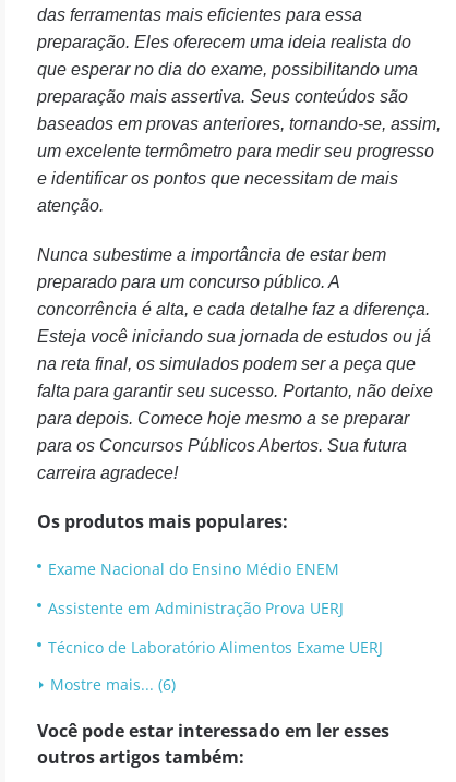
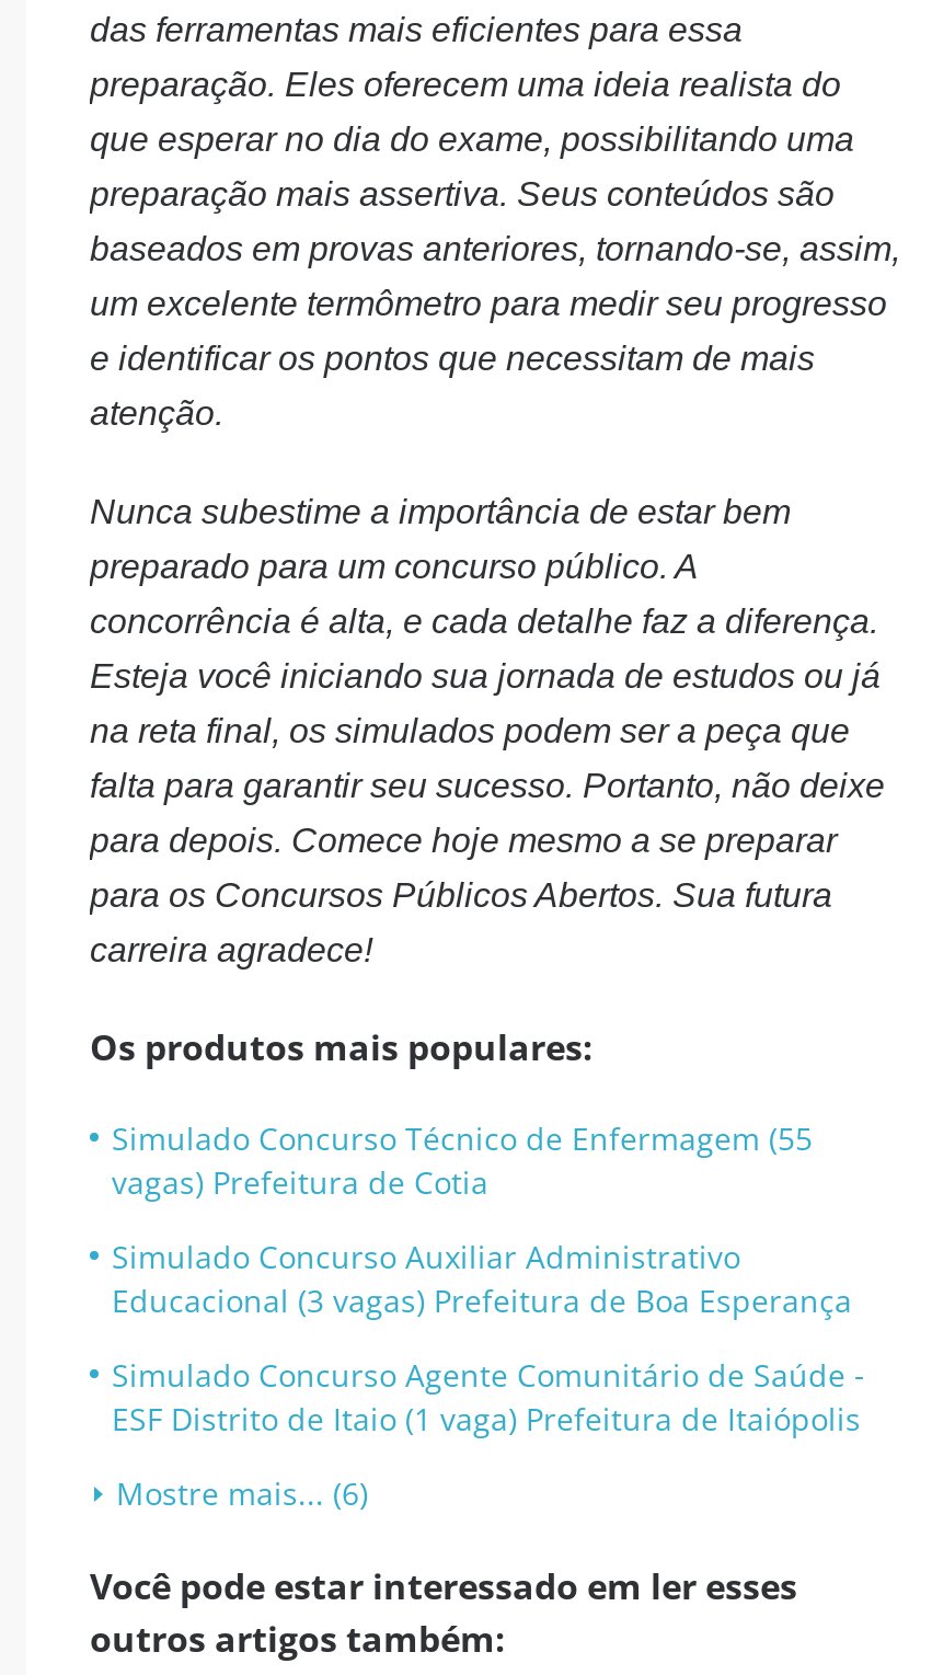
[48,558,339,579] Exame Nacional do Ensino Médio ENEM -> [112,1117,813,1203] Simulado Concurso Técnico de Enfermagem (55 | vagas) Prefeitura de Cotia
[48,598,344,618] Assistente em Administração Prova UERJ -> [112,1236,852,1321] Simulado Concurso Auxiliar Administrativo | Educacional (3 vagas) Prefeitura de Boa Esperança
[48,637,383,658] Técnico de Laboratório Alimentos Exame UERJ -> [112,1354,865,1439] Simulado Concurso Agente Comunitário de Saúde - | ESF Distrito de Itaio (1 vaga) Prefeitura de Itaiópolis

